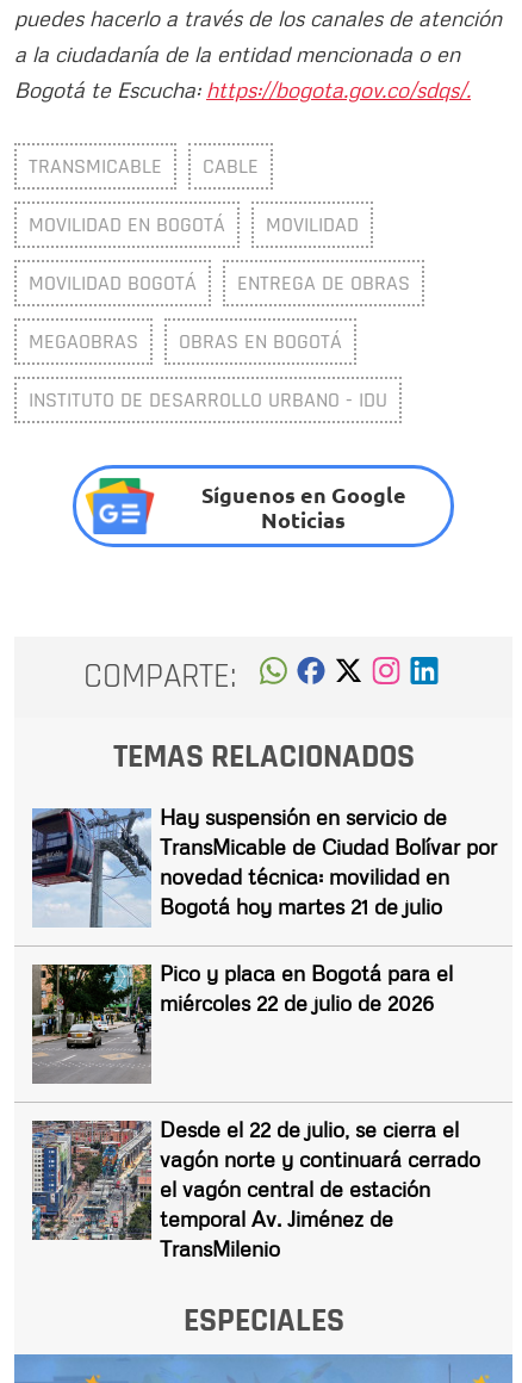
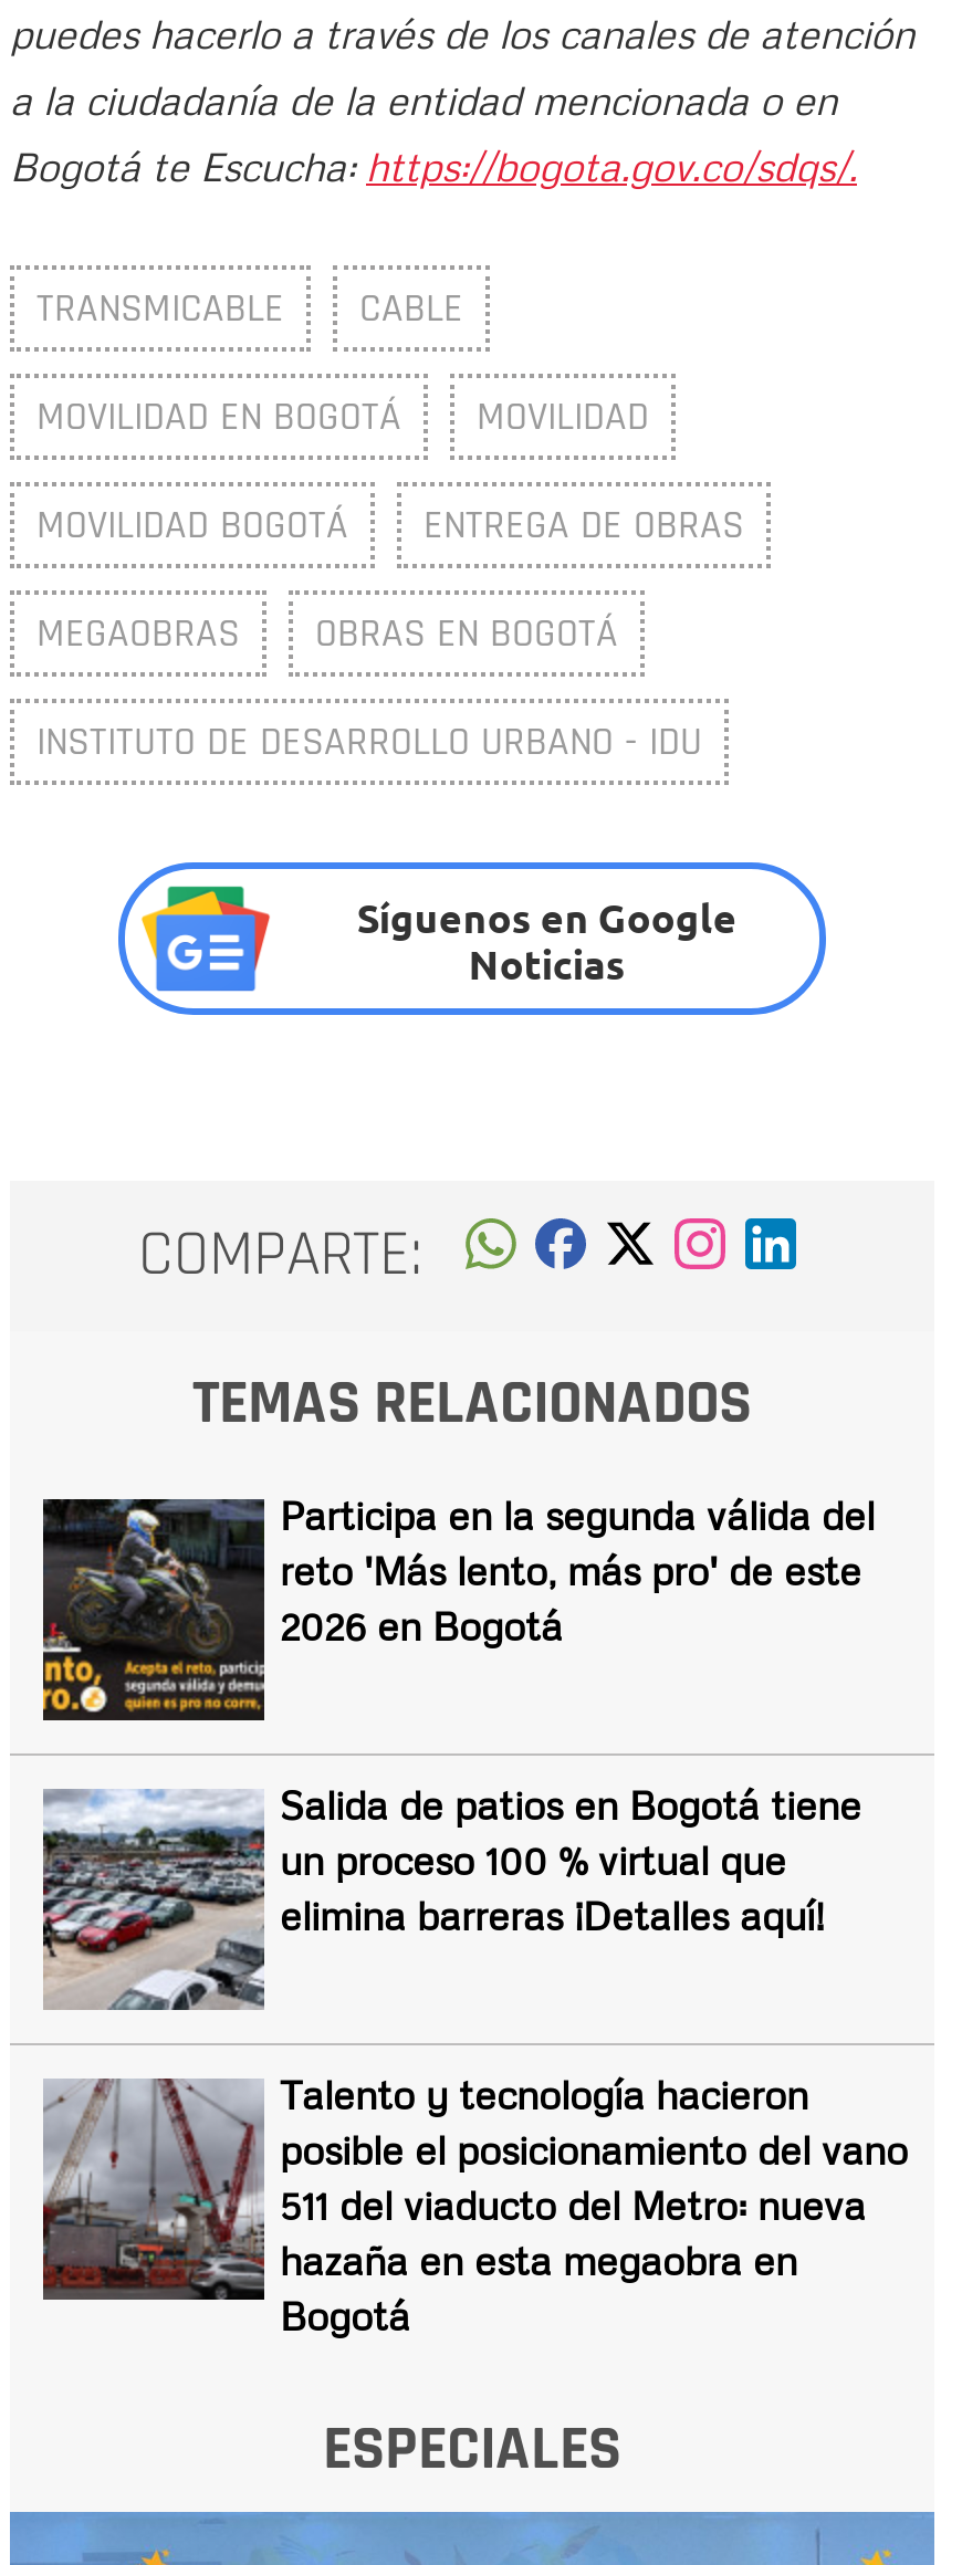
[31,803,497,929] [image] | Hay suspensión en servicio de | TransMicable de Ciudad Bolívar por | novedad técnica: movilidad en | Bogotá hoy martes 21 de julio -> [41,1490,875,1723] [image] | Participa en la segunda válida del | reto 'Más lento, más pro' de este | 2026 en Bogotá
[31,960,453,1084] [image] | Pico y placa en Bogotá para el | miércoles 22 de julio de 2026 -> [41,1780,861,2010] [image] | Salida de patios en Bogotá tiene | un proceso 100 % virtual que | elimina barreras ¡Detalles aquí!
[31,1116,480,1261] [image] | Desde el 22 de julio, se cierra el | vagón norte y continuará cerrado | el vagón central de estación | temporal Av. Jiménez de | TransMilenio -> [41,2069,908,2339] [image] | Talento y tecnología hacieron | posible el posicionamiento del vano | 511 del viaducto del Metro: nueva | hazaña en esta megaobra en | Bogotá

